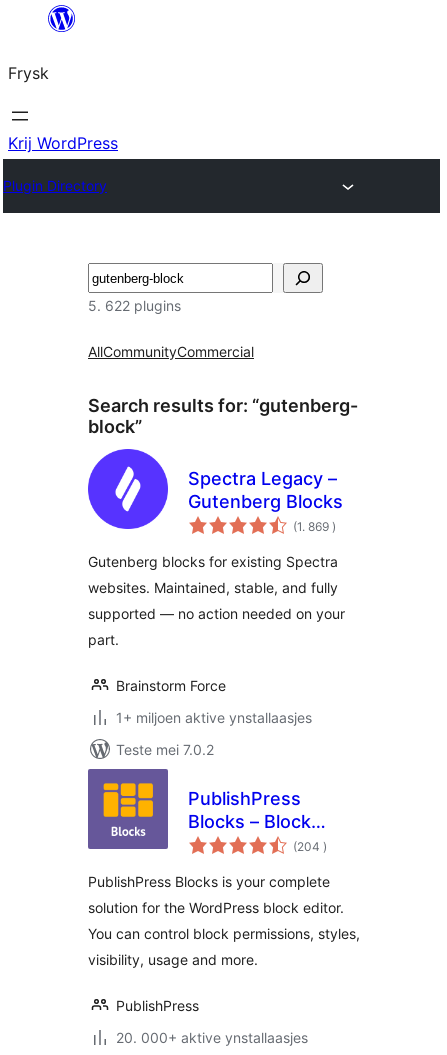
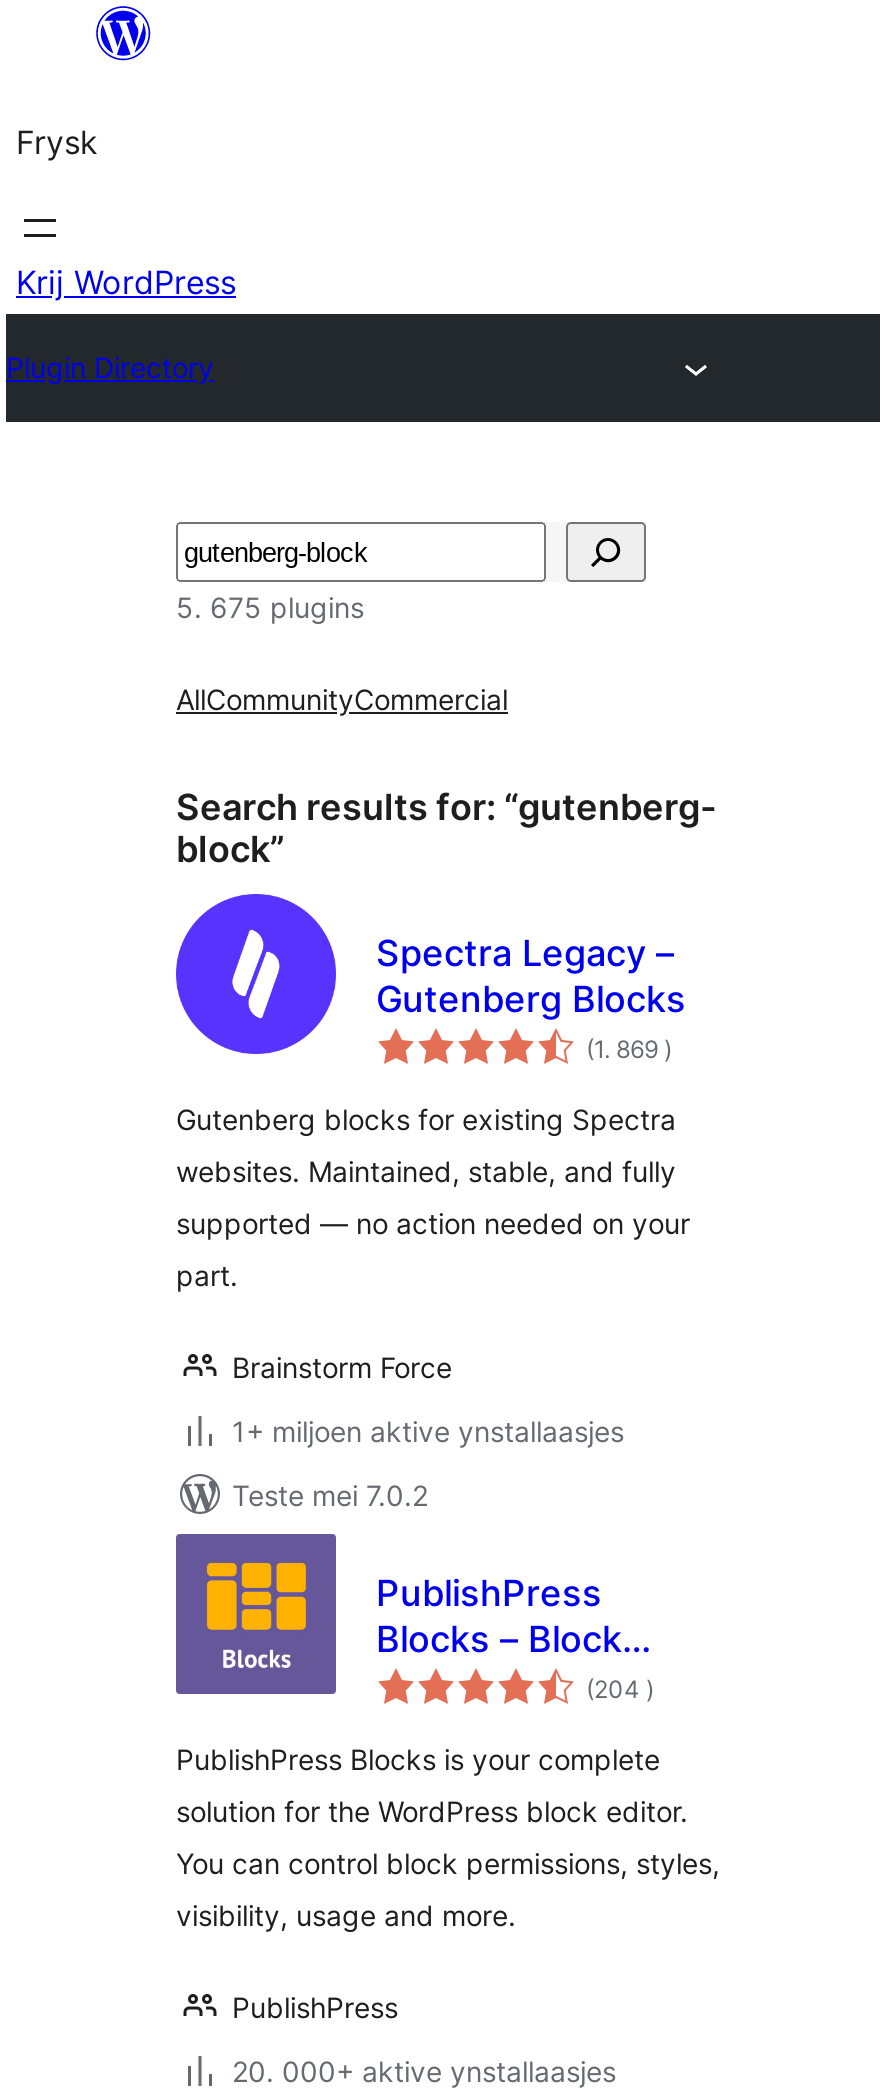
[88,297,181,314] 5. 622 plugins -> [176,590,364,624] 5. 675 plugins

